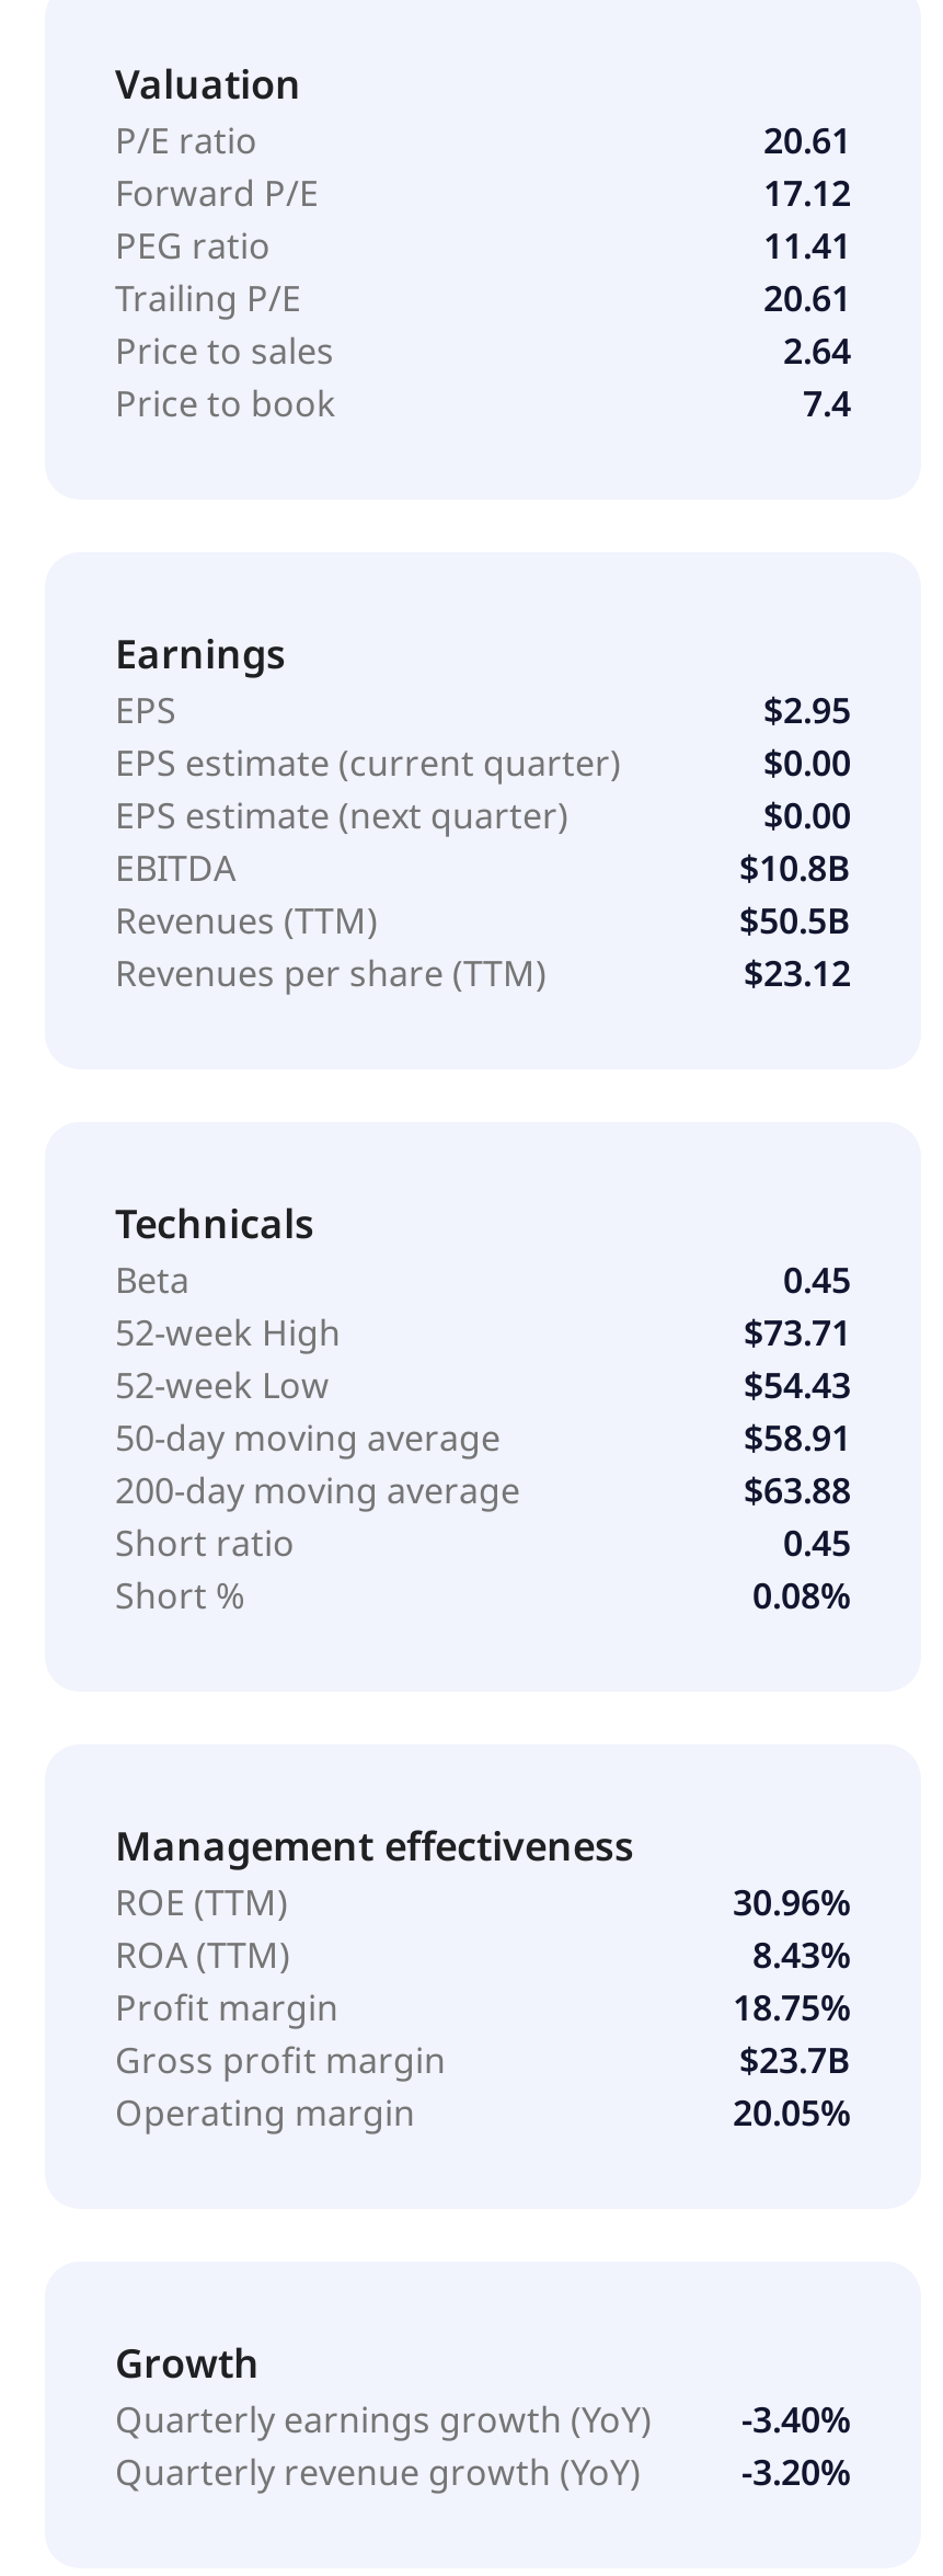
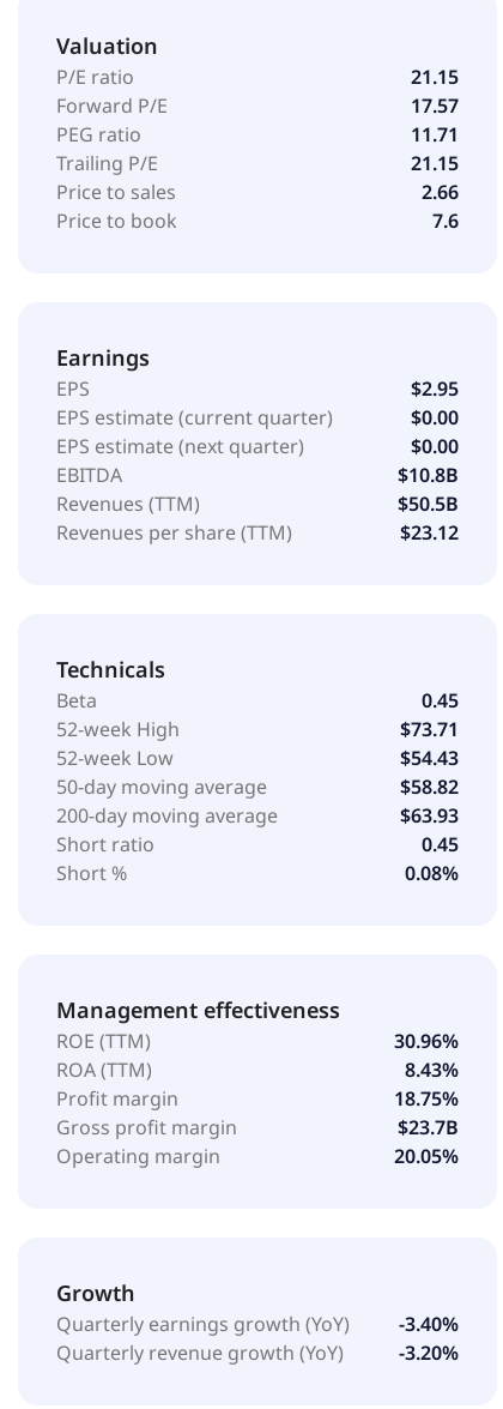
[763,115,851,163] 20.61 -> [411,63,459,89] 21.15
[763,168,851,216] 17.12 -> [411,92,459,118] 17.57
[763,220,851,269] 11.41 -> [411,121,459,147] 11.71
[763,273,851,321] 20.61 -> [411,149,459,176] 21.15
[783,326,851,374] 2.64 -> [422,178,459,205] 2.66
[803,378,851,426] 7.4 -> [432,207,459,233] 7.6
[744,1413,851,1461] $58.91 -> [400,773,459,799] $58.82
[744,1465,851,1513] $63.88 -> [400,802,459,828] $63.93

